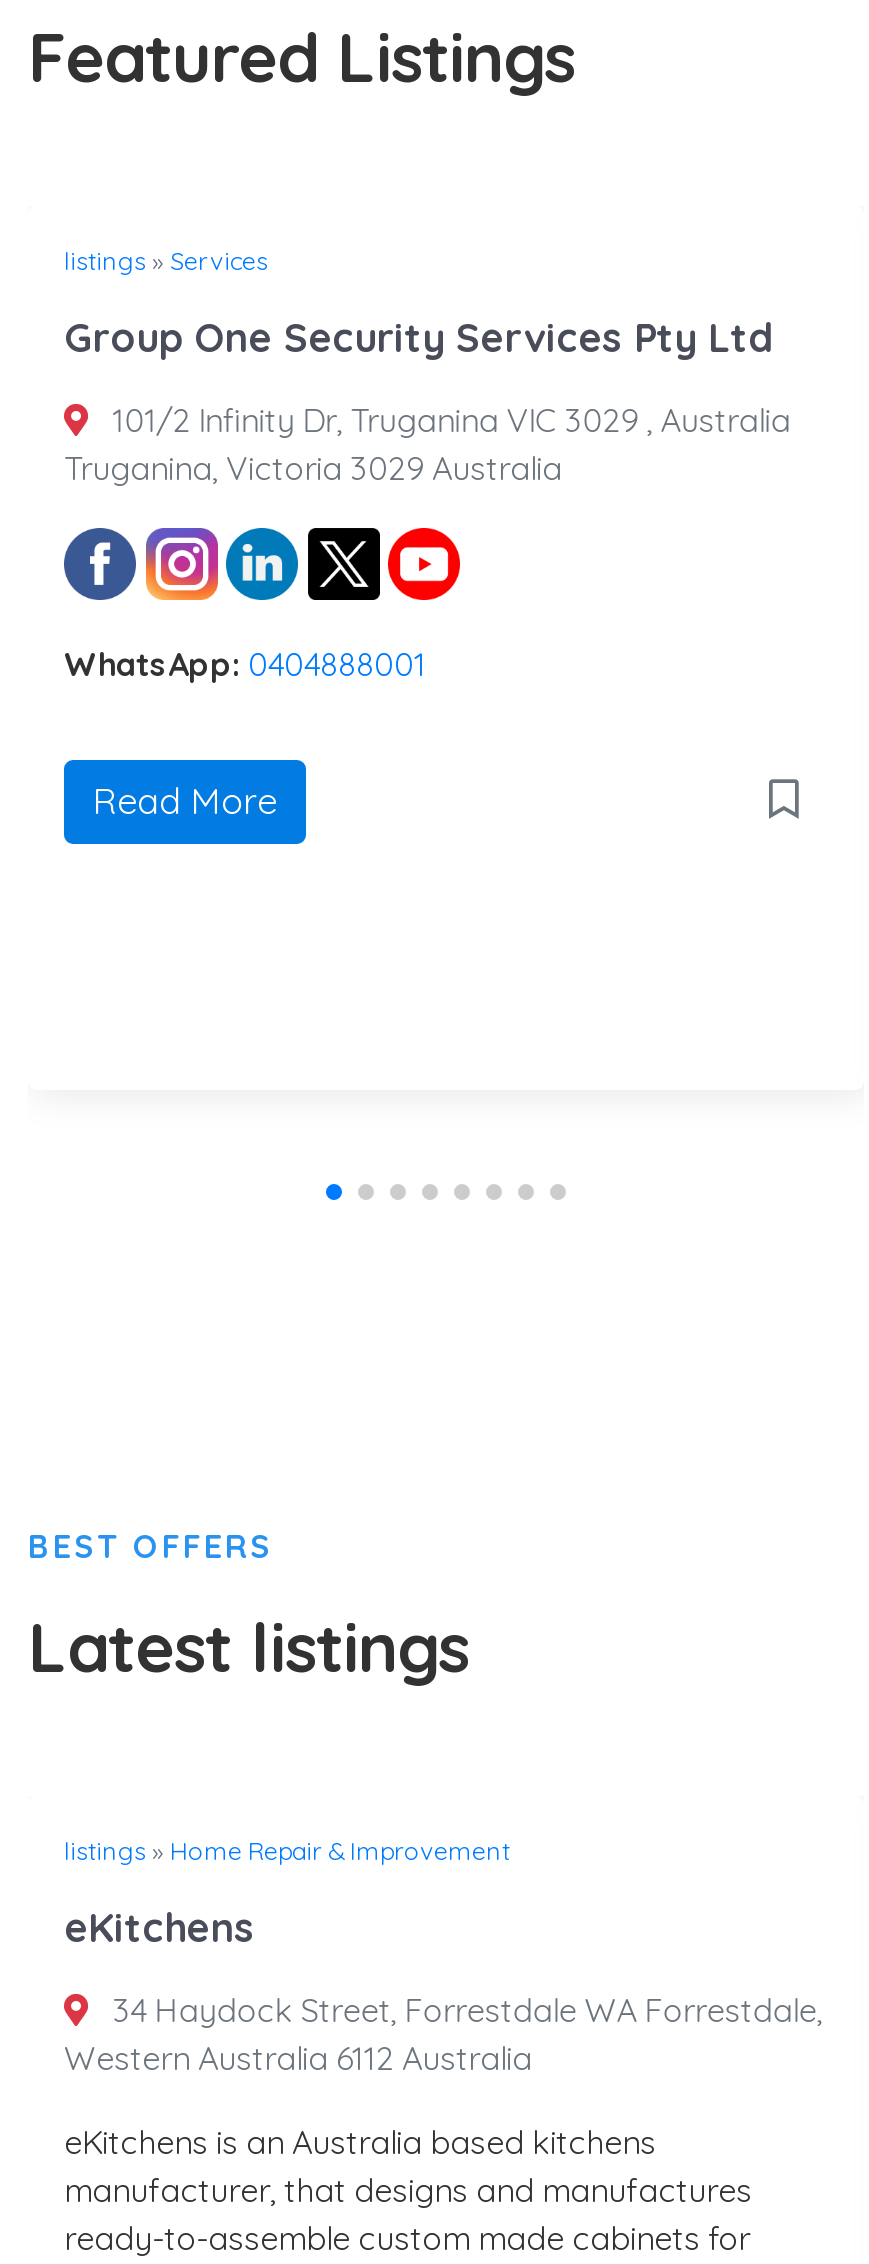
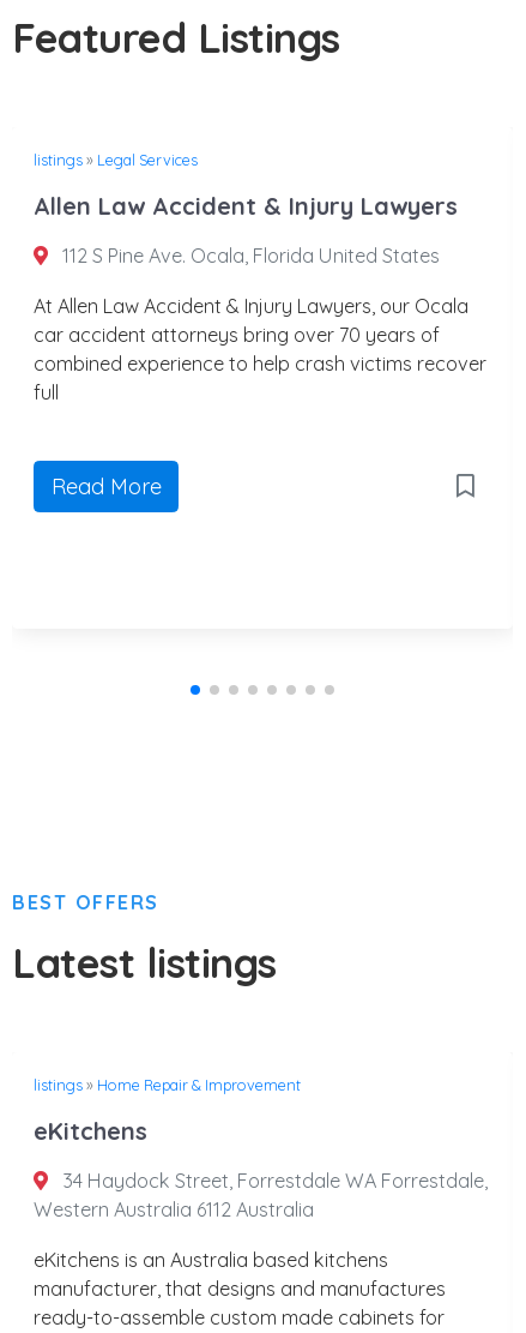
[64,244,268,276] listings» Services -> [34,150,198,169] listings» Legal Services
[64,312,774,362] Group One Security Services Pty Ltd -> [34,191,458,221] Allen Law Accident & Injury Lawyers
[64,400,790,488] 101/2 Infinity Dr, Truganina VIC 3029 , Australia | Truganina, Victoria 3029 Australia -> [58,244,440,268] 112 S Pine Ave. Ocala, Florida United States
[64,643,426,683] WhatsApp: 0404888001 -> [34,294,486,404] At Allen Law Accident & Injury Lawyers, our Ocala | car accident attorneys bring over 70 years of | combined experience to help crash victims recover | full

